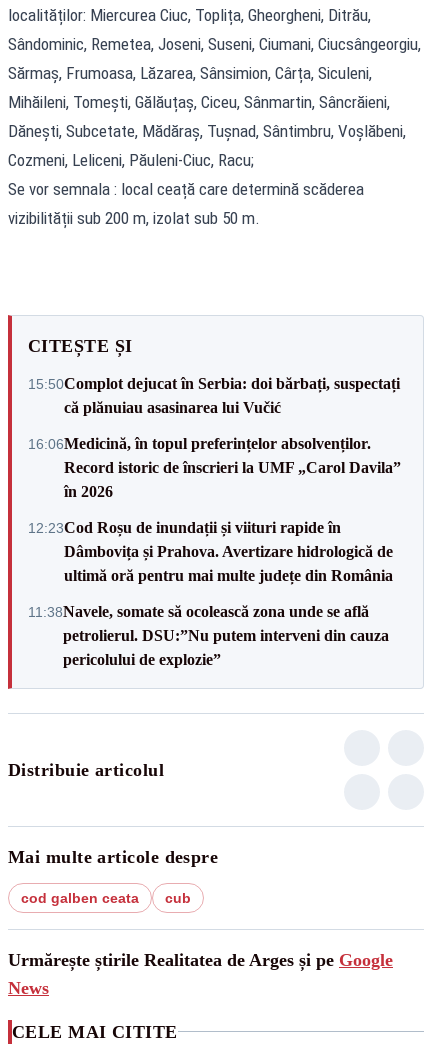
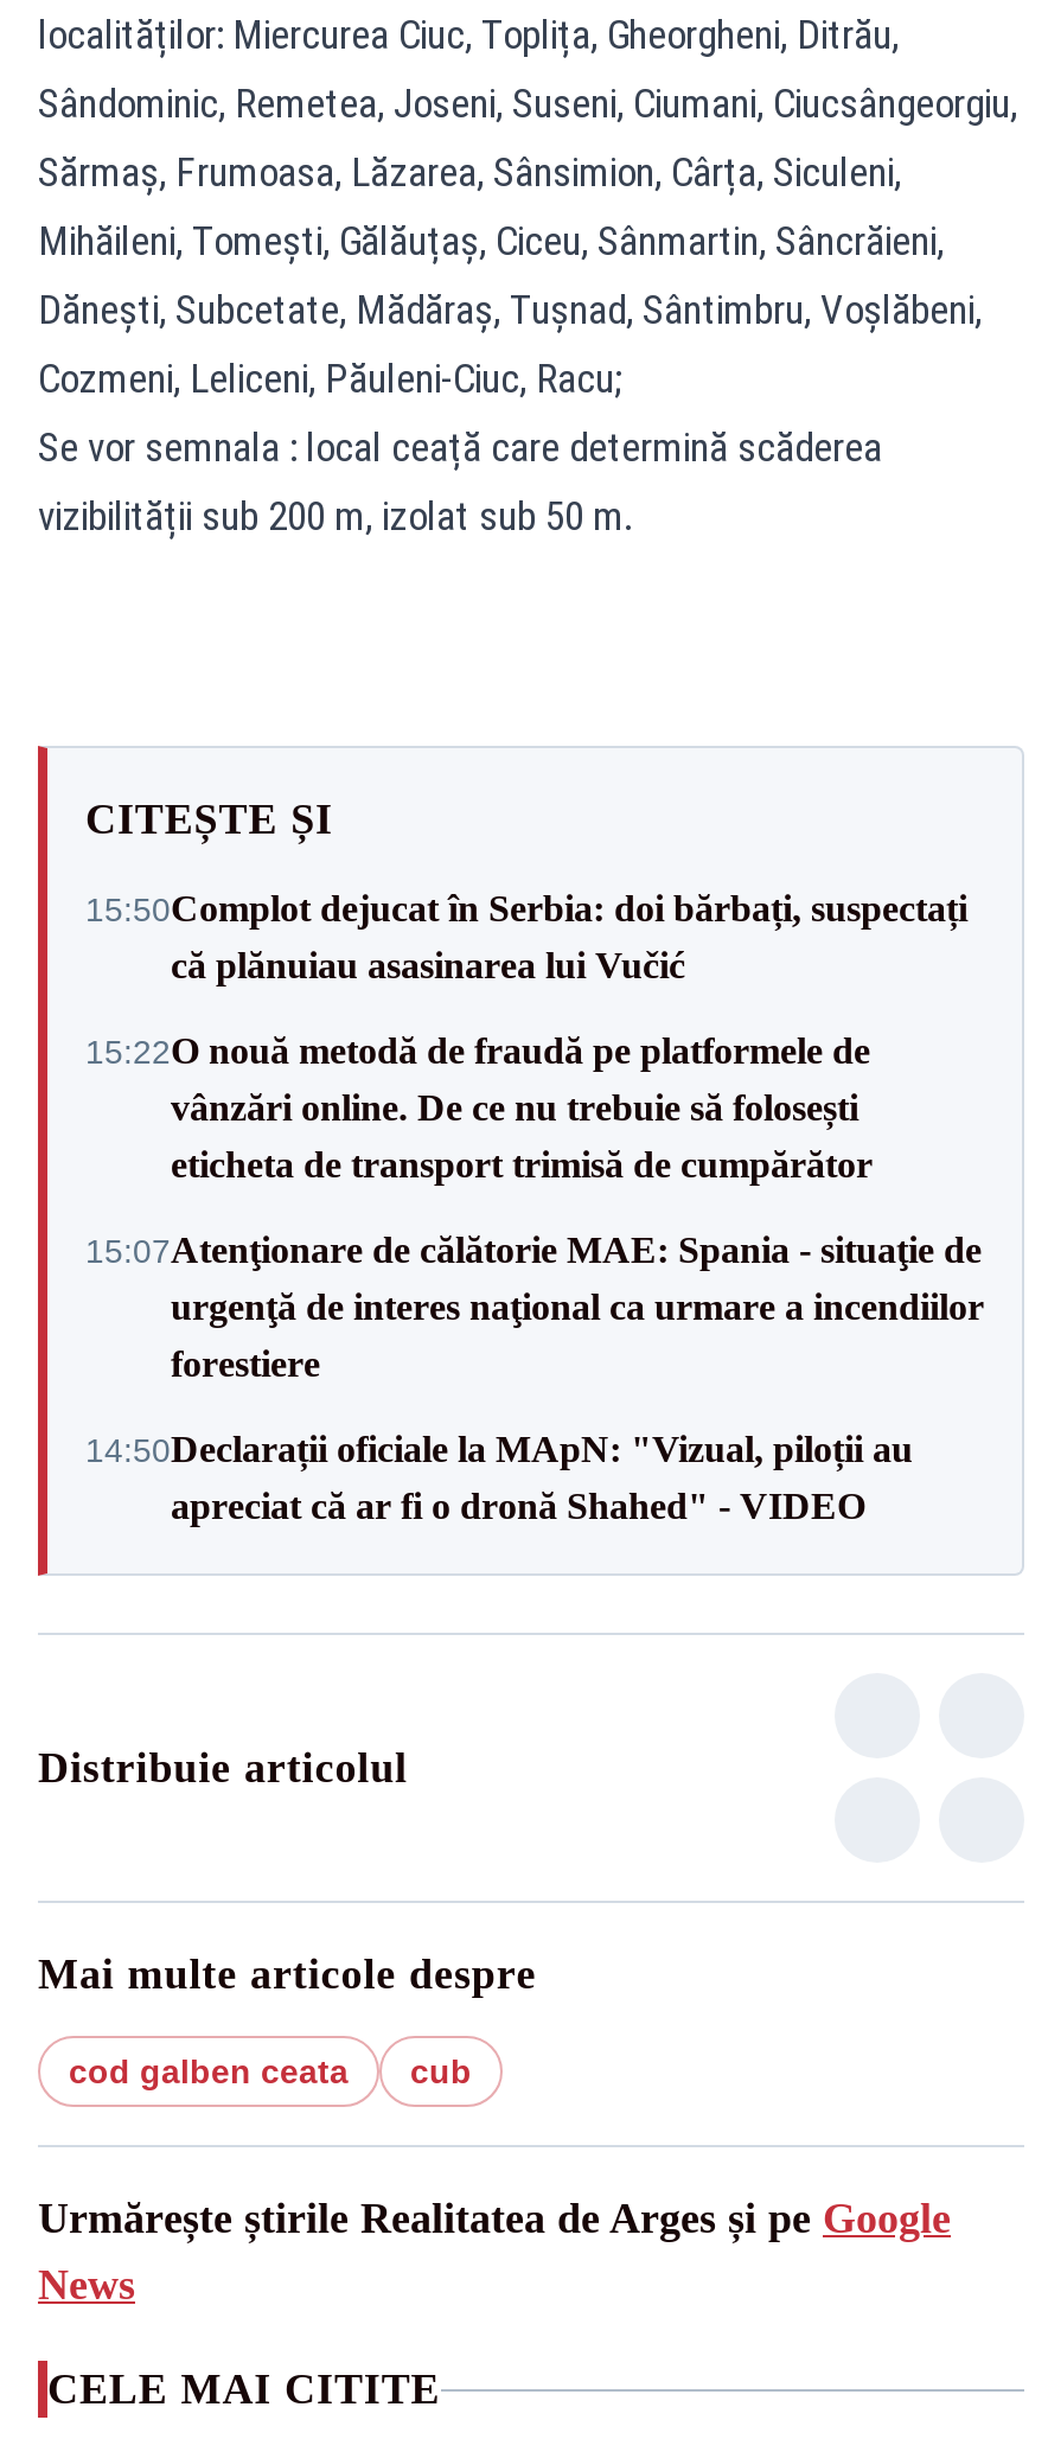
[28,434,401,499] 16:06Medicină, în topul preferințelor absolvenților. | Record istoric de înscrieri la UMF „Carol Davila” | în 2026 -> [85,1030,873,1185] 15:22O nouă metodă de fraudă pe platformele de | vânzări online. De ce nu trebuie să folosești | eticheta de transport trimisă de cumpărător
[28,518,393,583] 12:23Cod Roșu de inundații și viituri rapide în | Dâmbovița și Prahova. Avertizare hidrologică de | ultimă oră pentru mai multe județe din România -> [85,1230,984,1384] 15:07Atenţionare de călătorie MAE: Spania - situaţie de | urgenţă de interes naţional ca urmare a incendiilor | forestiere
[28,602,389,667] 11:38Navele, somate să ocolească zona unde se află | petrolierul. DSU:”Nu putem interveni din cauza | pericolului de explozie” -> [85,1429,913,1526] 14:50Declarații oficiale la MApN: "Vizual, piloții au | apreciat că ar fi o dronă Shahed" - VIDEO

